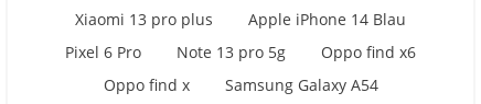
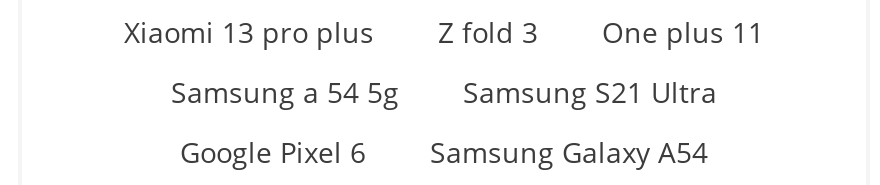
[248,9,406,30] Apple iPhone 14 Blau -> [438,13,764,51] Z fold 3 | One plus 11
[65,42,416,63] Pixel 6 Pro | Note 13 pro 5g | Oppo find x6 -> [171,73,717,111] Samsung a 54 5g | Samsung S21 Ultra
[103,75,189,95] Oppo find x -> [180,133,366,171] Google Pixel 6

